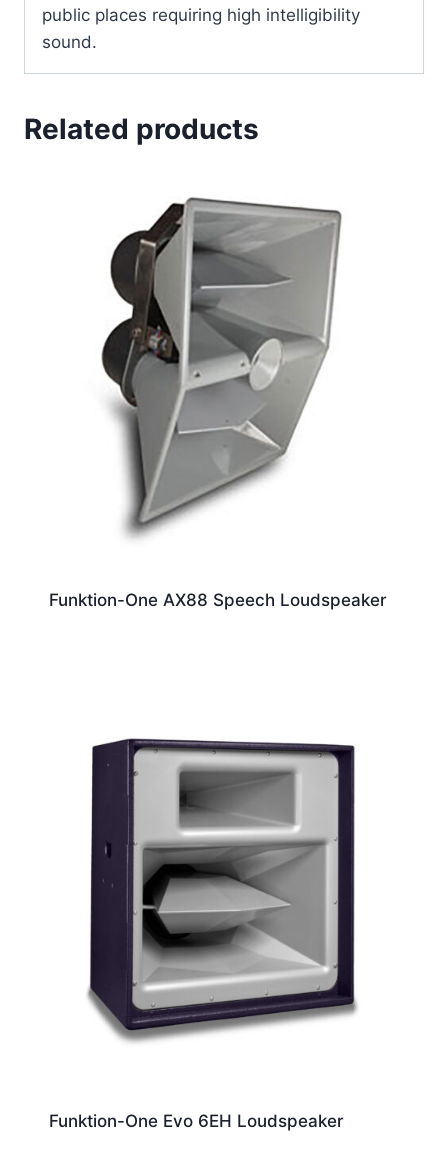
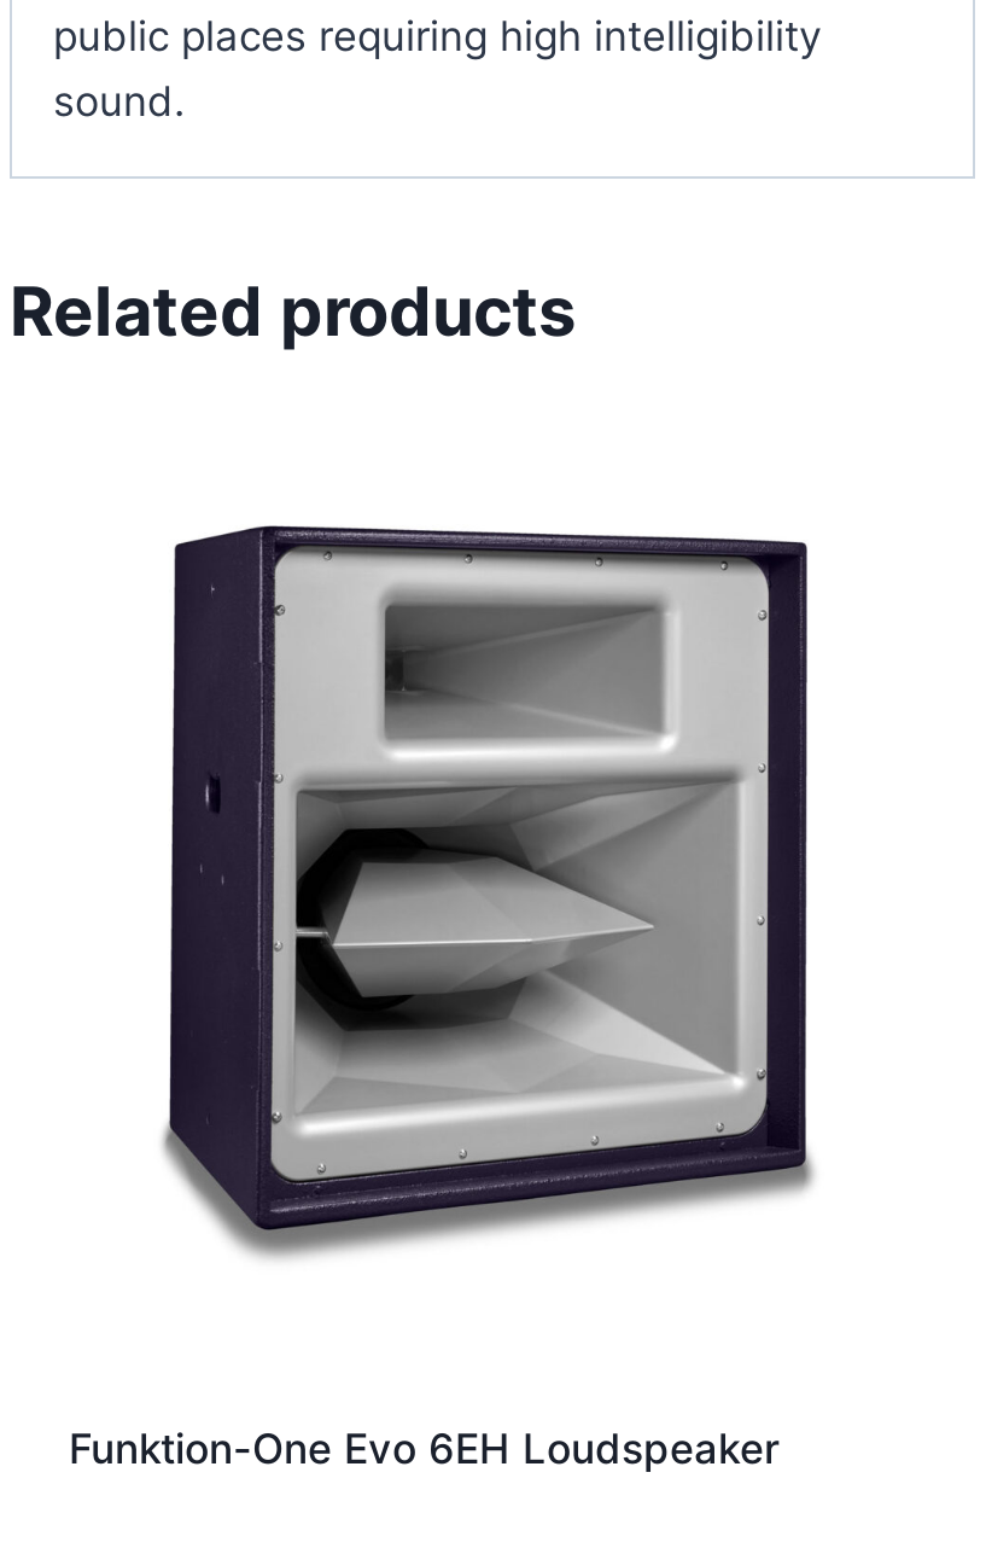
[101,197,342,537] [image] -> none
[48,590,386,610] Funktion-One AX88 Speech Loudspeaker -> none

